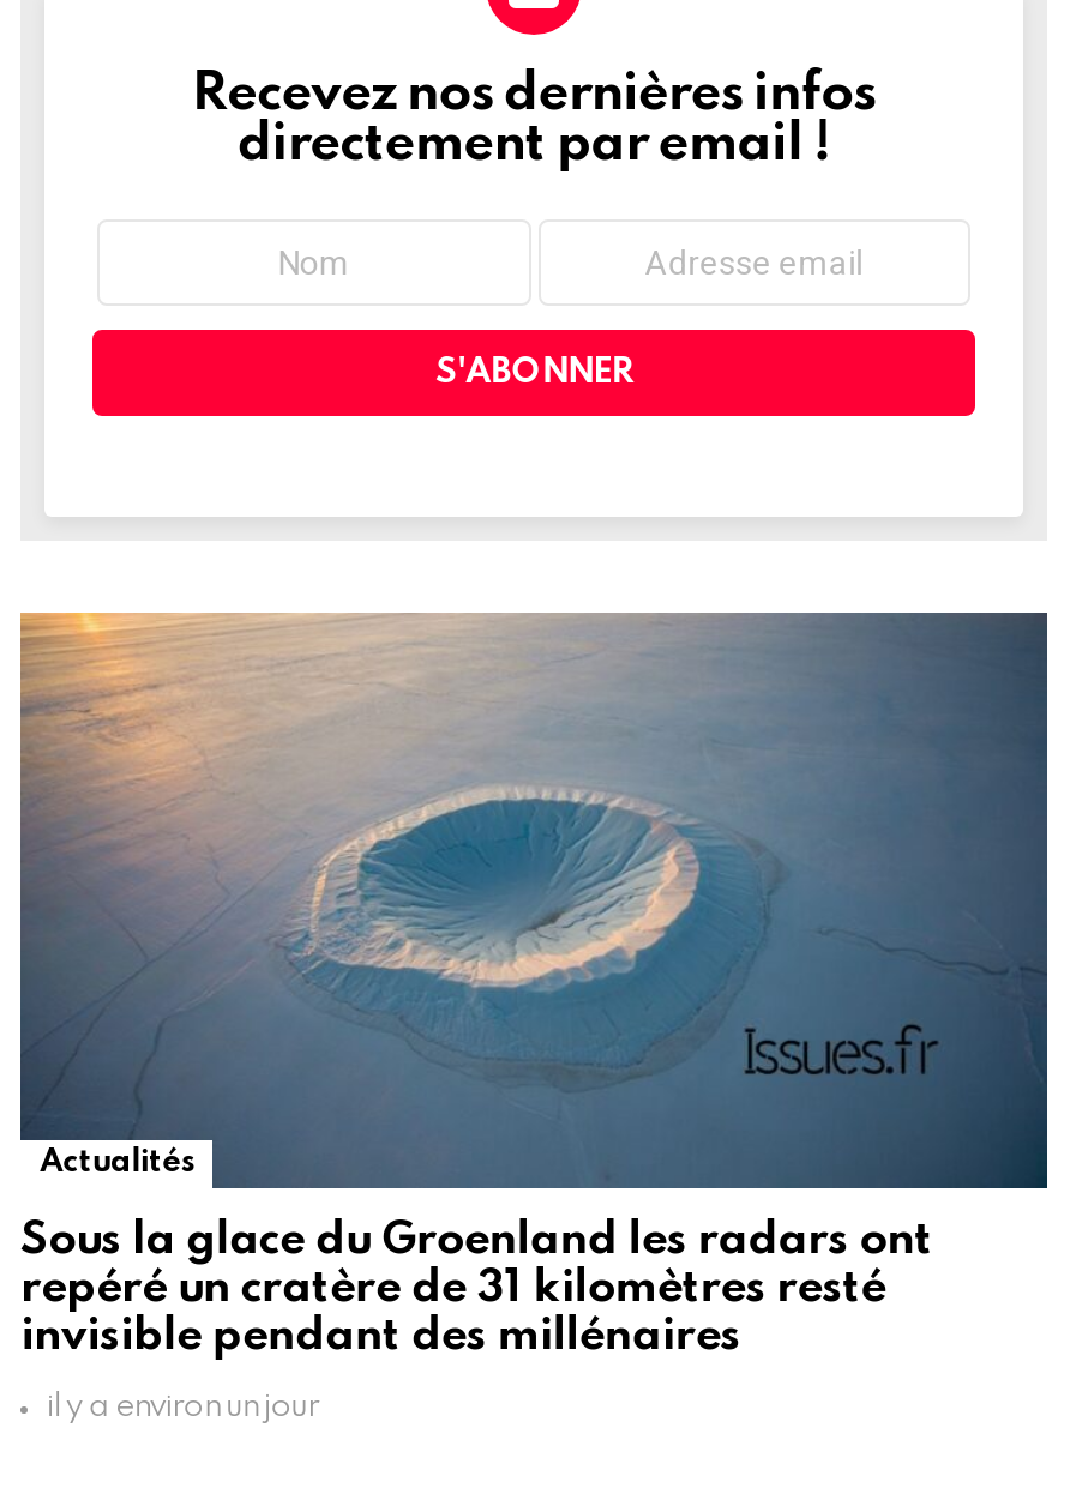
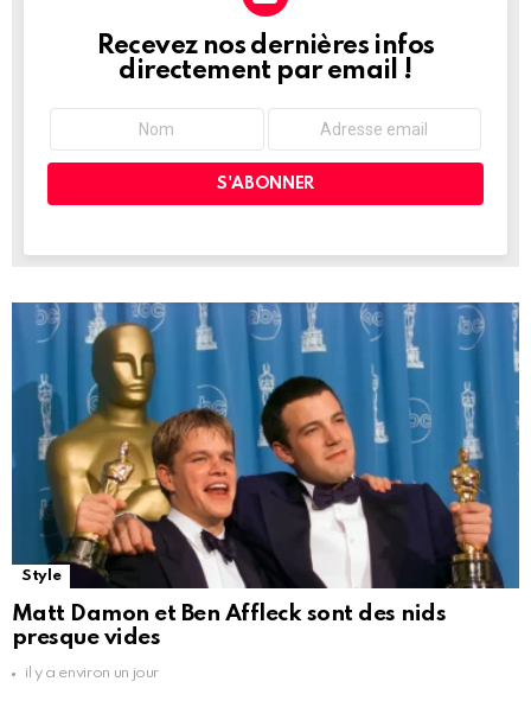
[18,609,1047,1189] [image] | Actualités -> [11,301,519,590] [image] | Style
[20,1218,932,1359] Sous la glace du Groenland les radars ont | repéré un cratère de 31 kilomètres resté | invisible pendant des millénaires -> [12,603,446,649] Matt Damon et Ben Affleck sont des nids | presque vides

